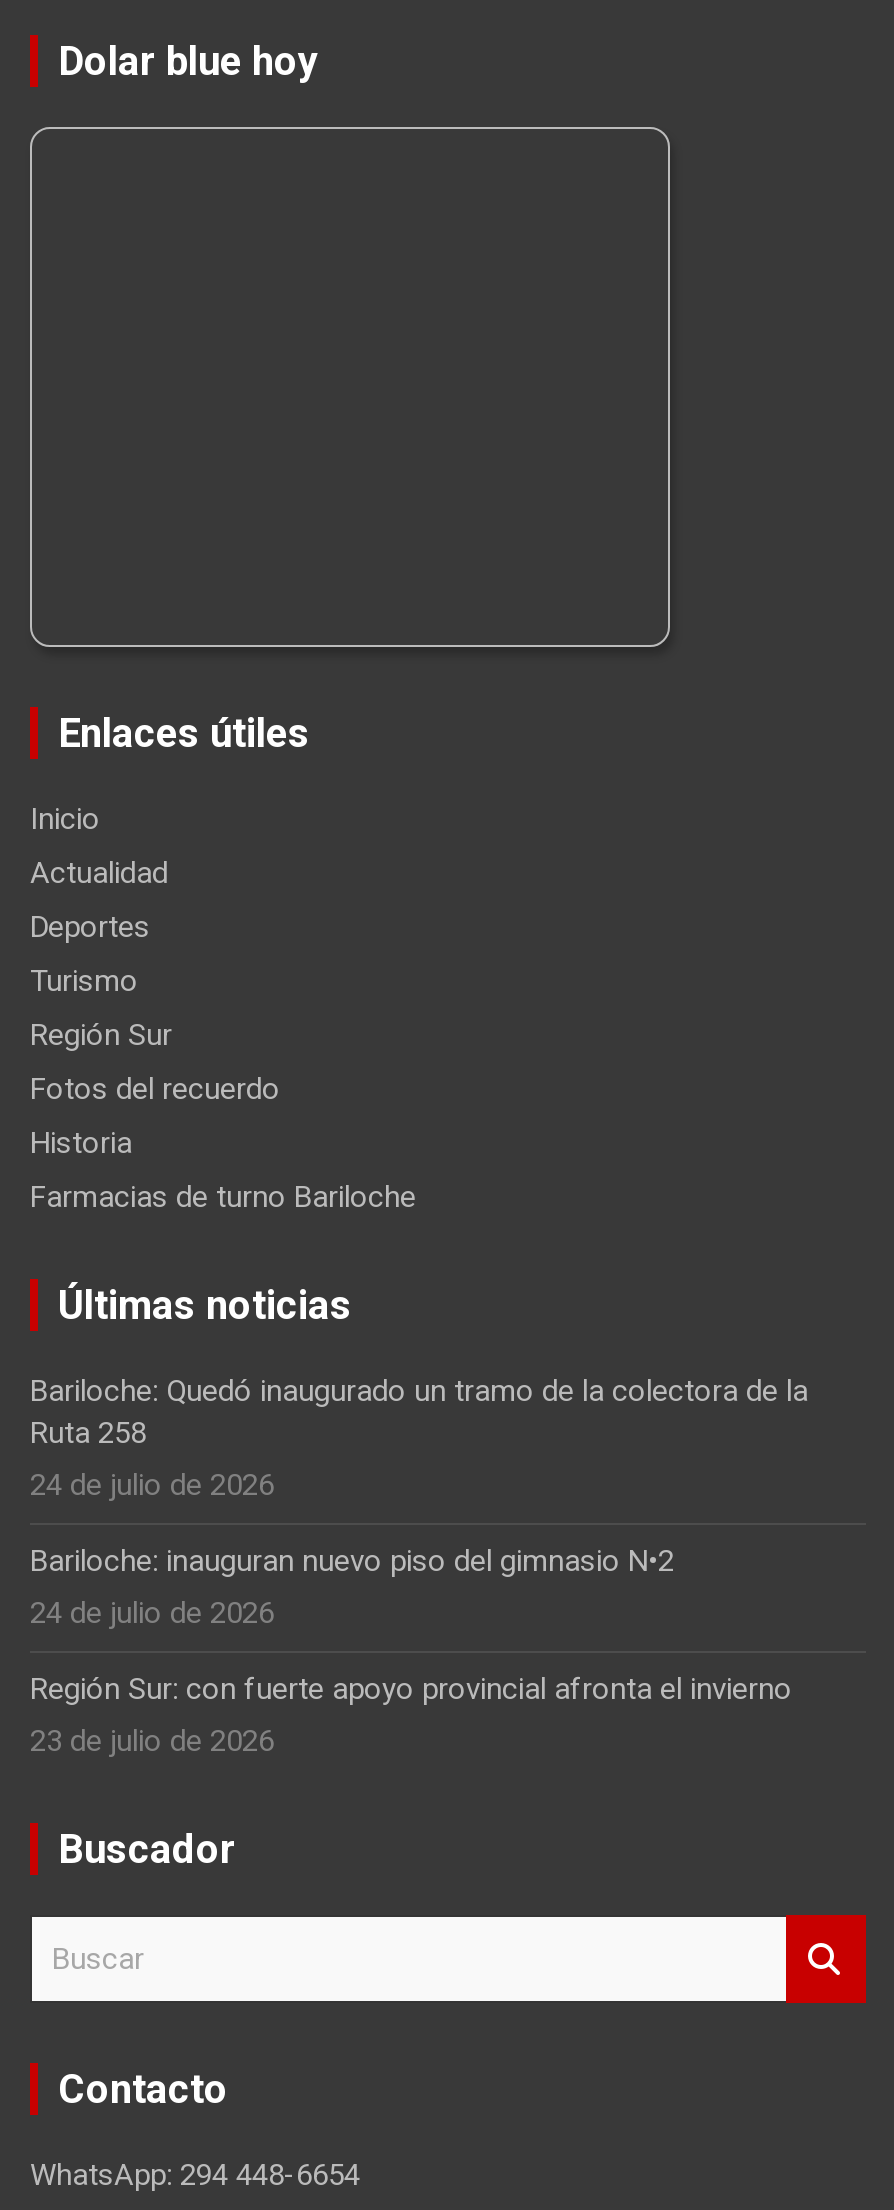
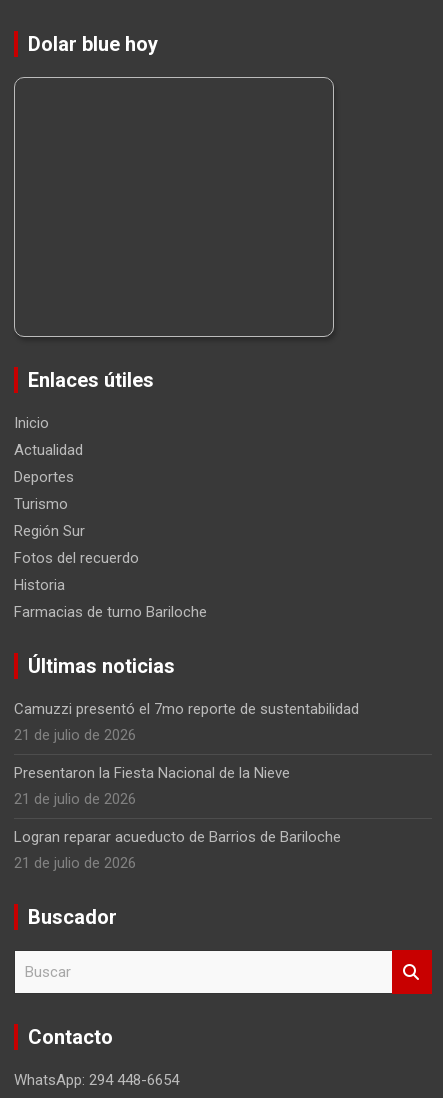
[30,1373,808,1503] Bariloche: Quedó inaugurado un tramo de la colectora de la | Ruta 258 | 24 de julio de 2026 -> [14,700,359,744] Camuzzi presentó el 7mo reporte de sustentabilidad | 21 de julio de 2026
[30,1543,674,1631] Bariloche: inauguran nuevo piso del gimnasio N•2 | 24 de julio de 2026 -> [14,764,290,808] Presentaron la Fiesta Nacional de la Nieve | 21 de julio de 2026
[30,1671,792,1759] Región Sur: con fuerte apoyo provincial afronta el invierno | 23 de julio de 2026 -> [14,828,341,872] Logran reparar acueducto de Barrios de Bariloche | 21 de julio de 2026

